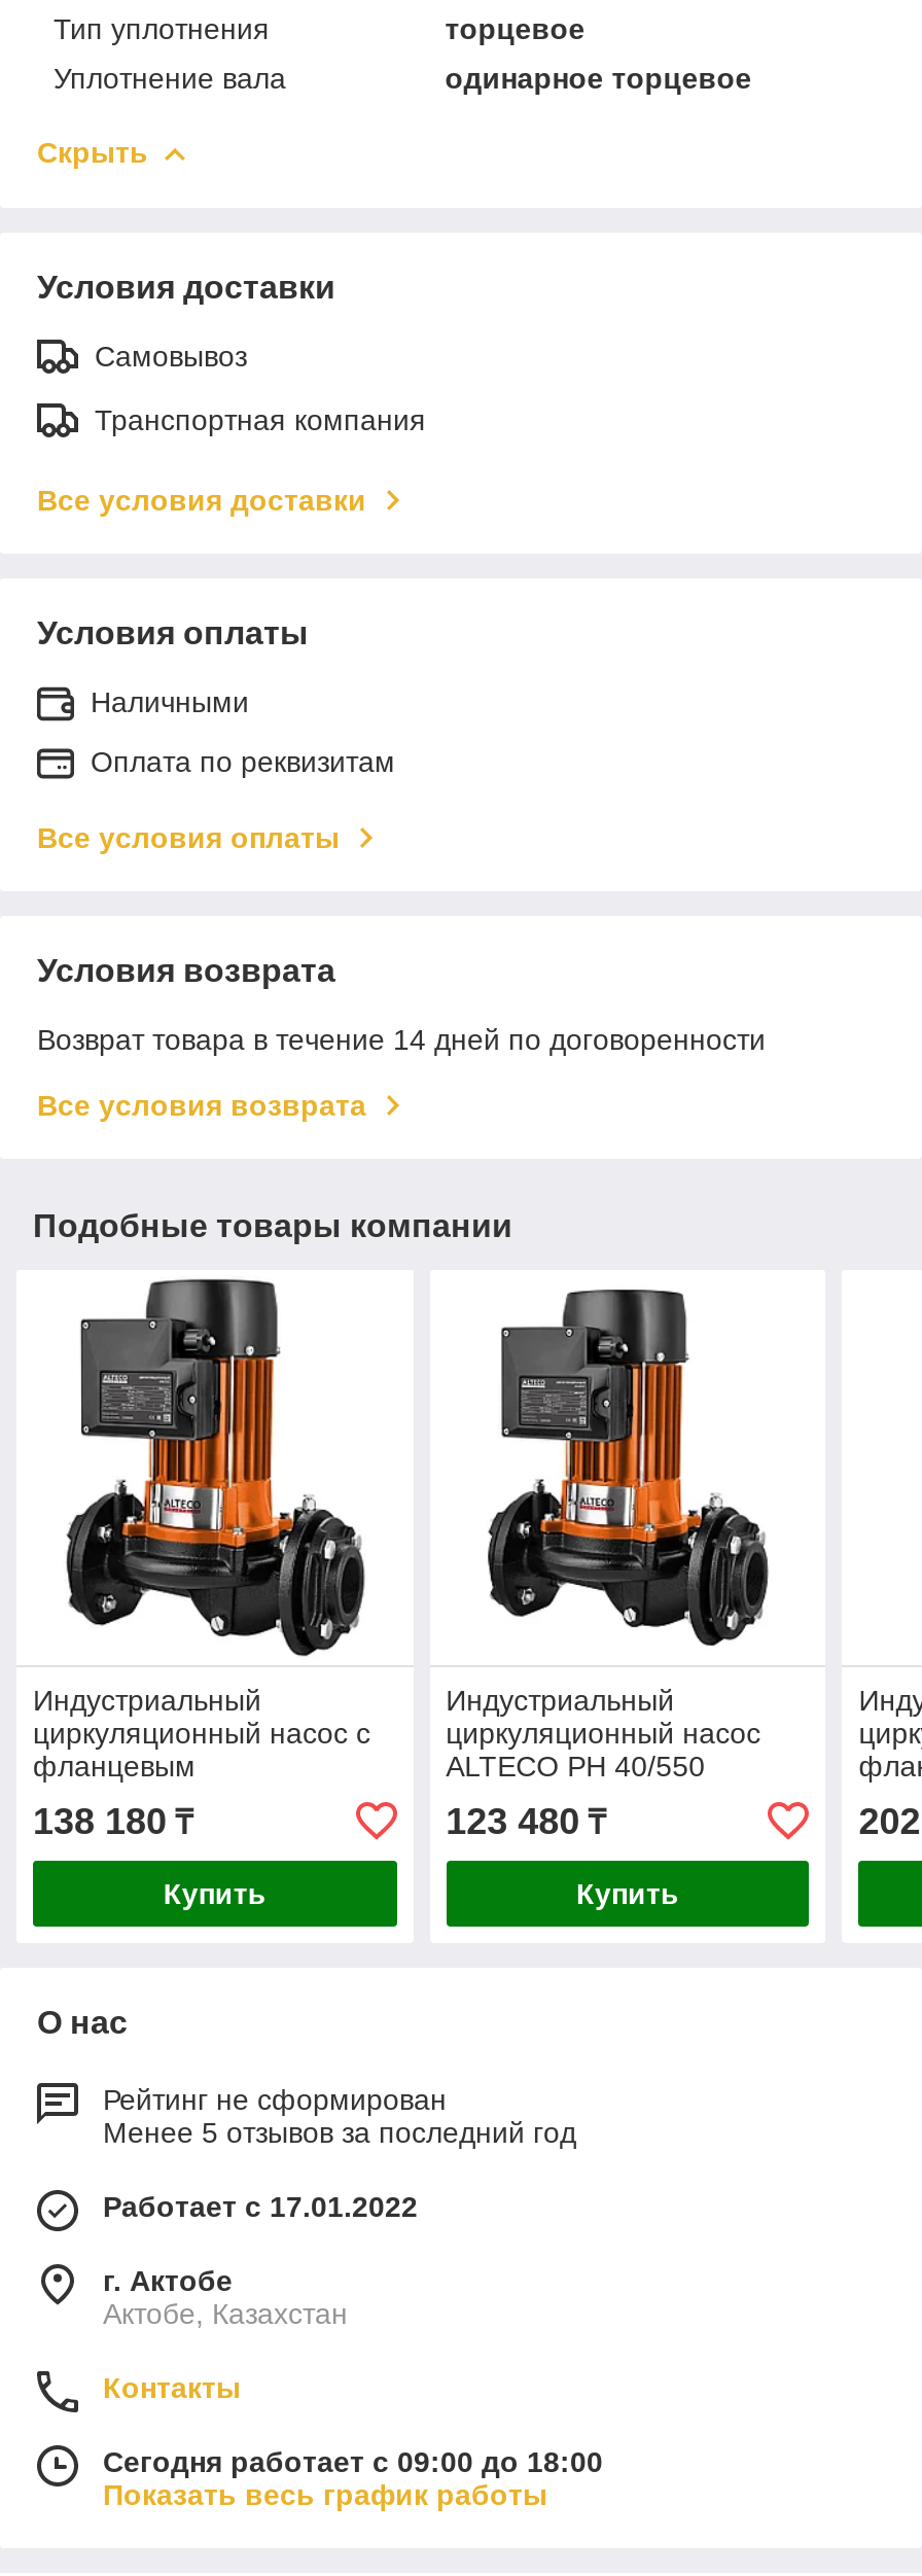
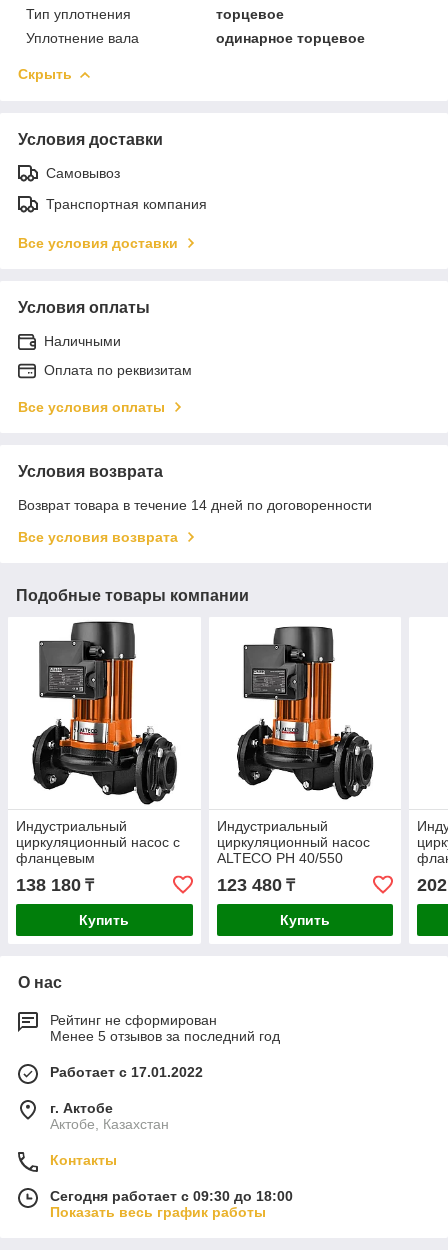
[103,2446,603,2479] Сегодня работает с 09:00 до 18:00 -> [50,1188,293,1204] Сегодня работает с 09:30 до 18:00

